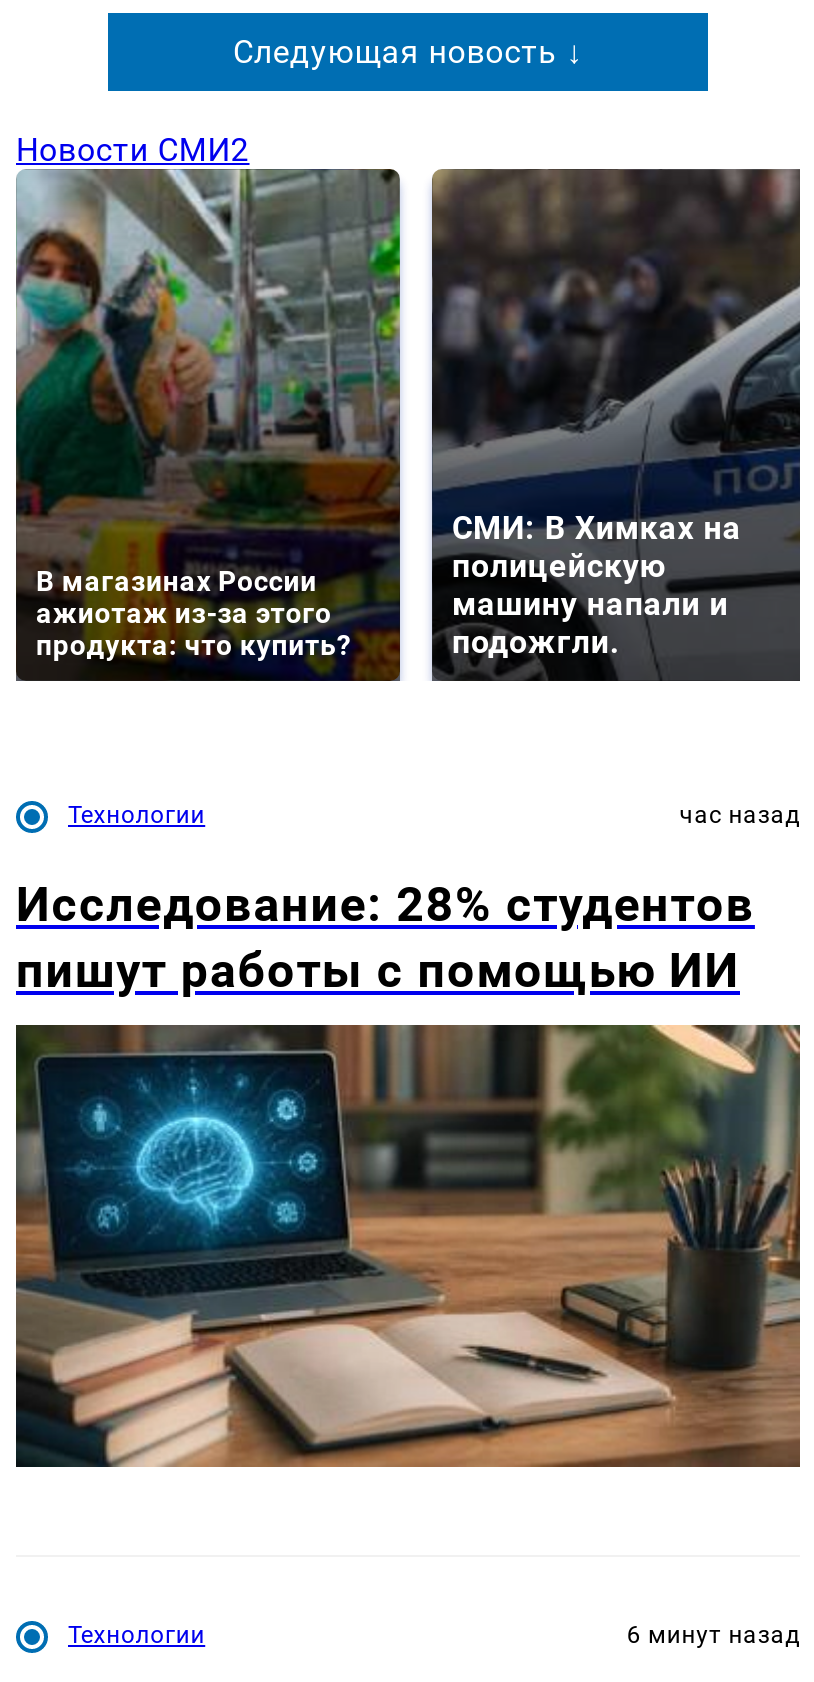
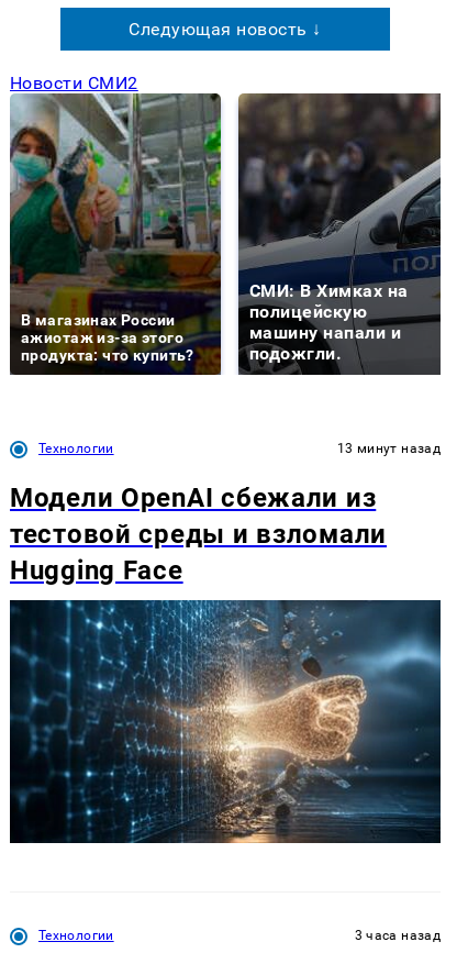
[680,800,800,828] час назад -> [337,441,441,456] 13 минут назад
[16,876,755,998] Исследование: 28% студентов | пишут работы с помощью ИИ -> [10,483,387,586] Модели OpenAI сбежали из | тестовой среды и взломали | Hugging Face
[14,1022,802,1468] [image] -> [10,599,442,844] [image]
[627,1620,800,1648] 6 минут назад -> [355,928,441,943] 3 часа назад

